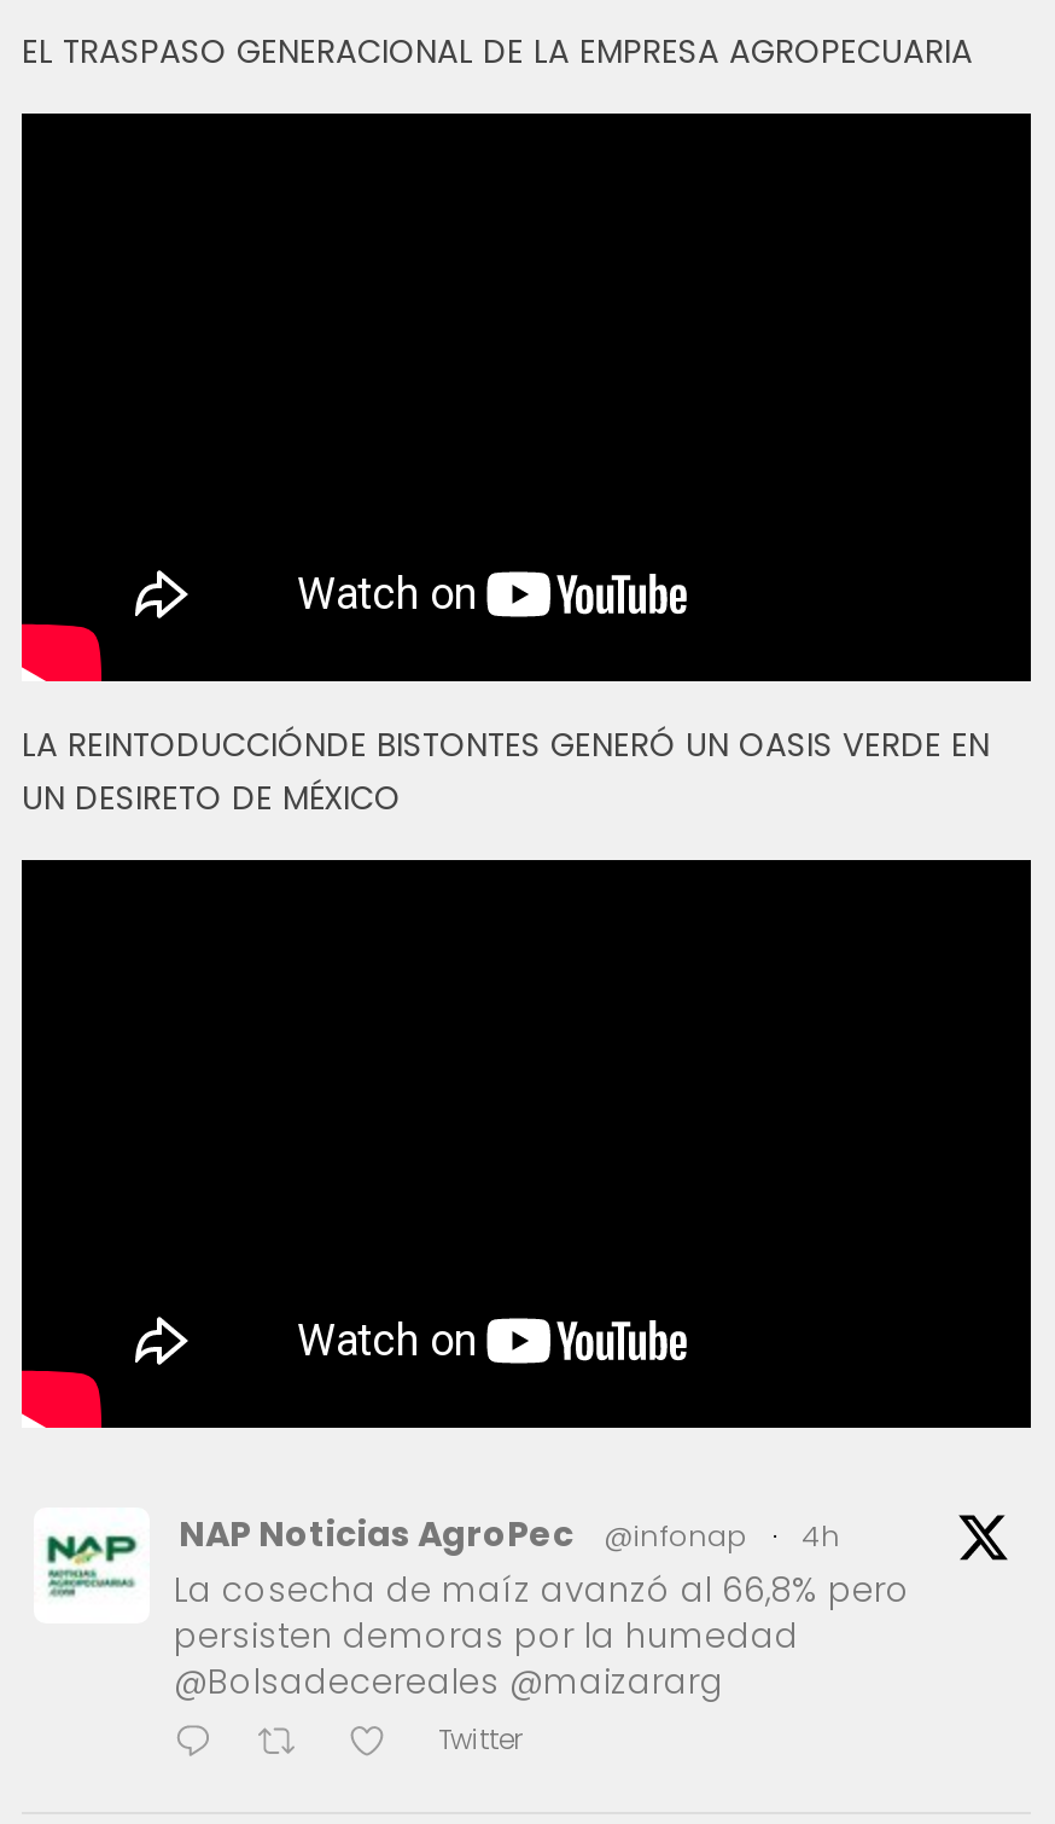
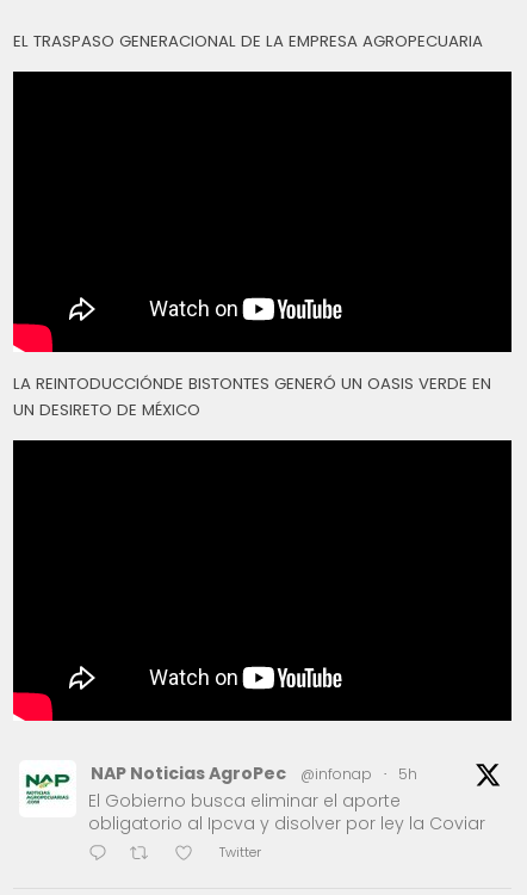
[174,1514,910,1705] 4h | La cosecha de maíz avanzó al 66,8% pero | persisten demoras por la humedad | @Bolsadecereales @maizararg -> [88,763,485,835] 5h | El Gobierno busca eliminar el aporte | obligatorio al Ipcva y disolver por ley la Coviar

